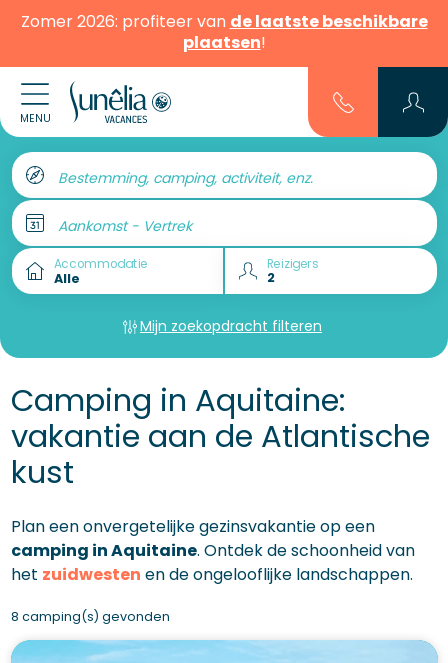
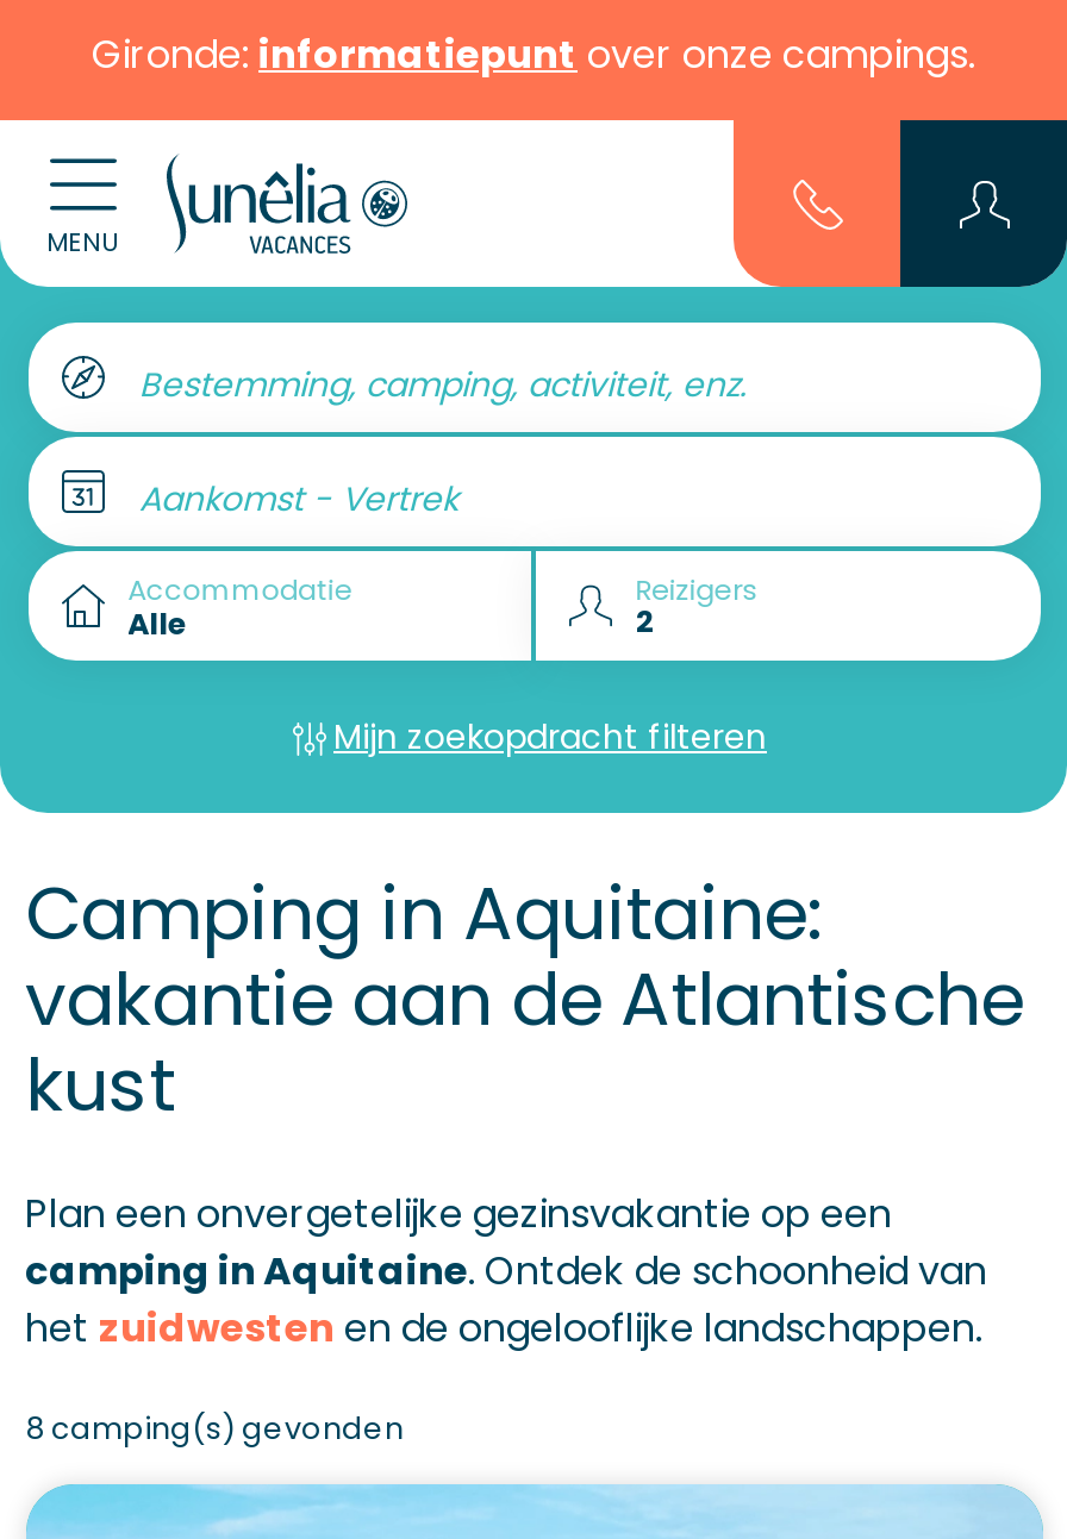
[20,10,427,54] Zomer 2026: profiteer van de laatste beschikbare | plaatsen! -> [92,26,975,81] Gironde: informatiepunt over onze campings.

